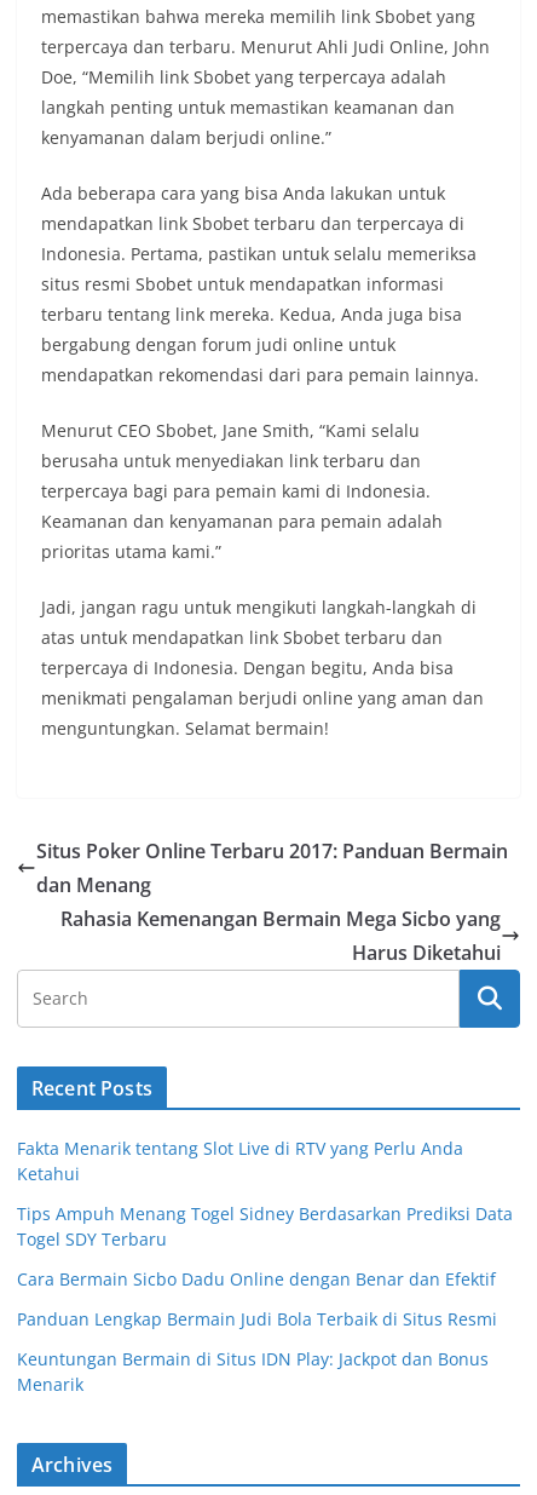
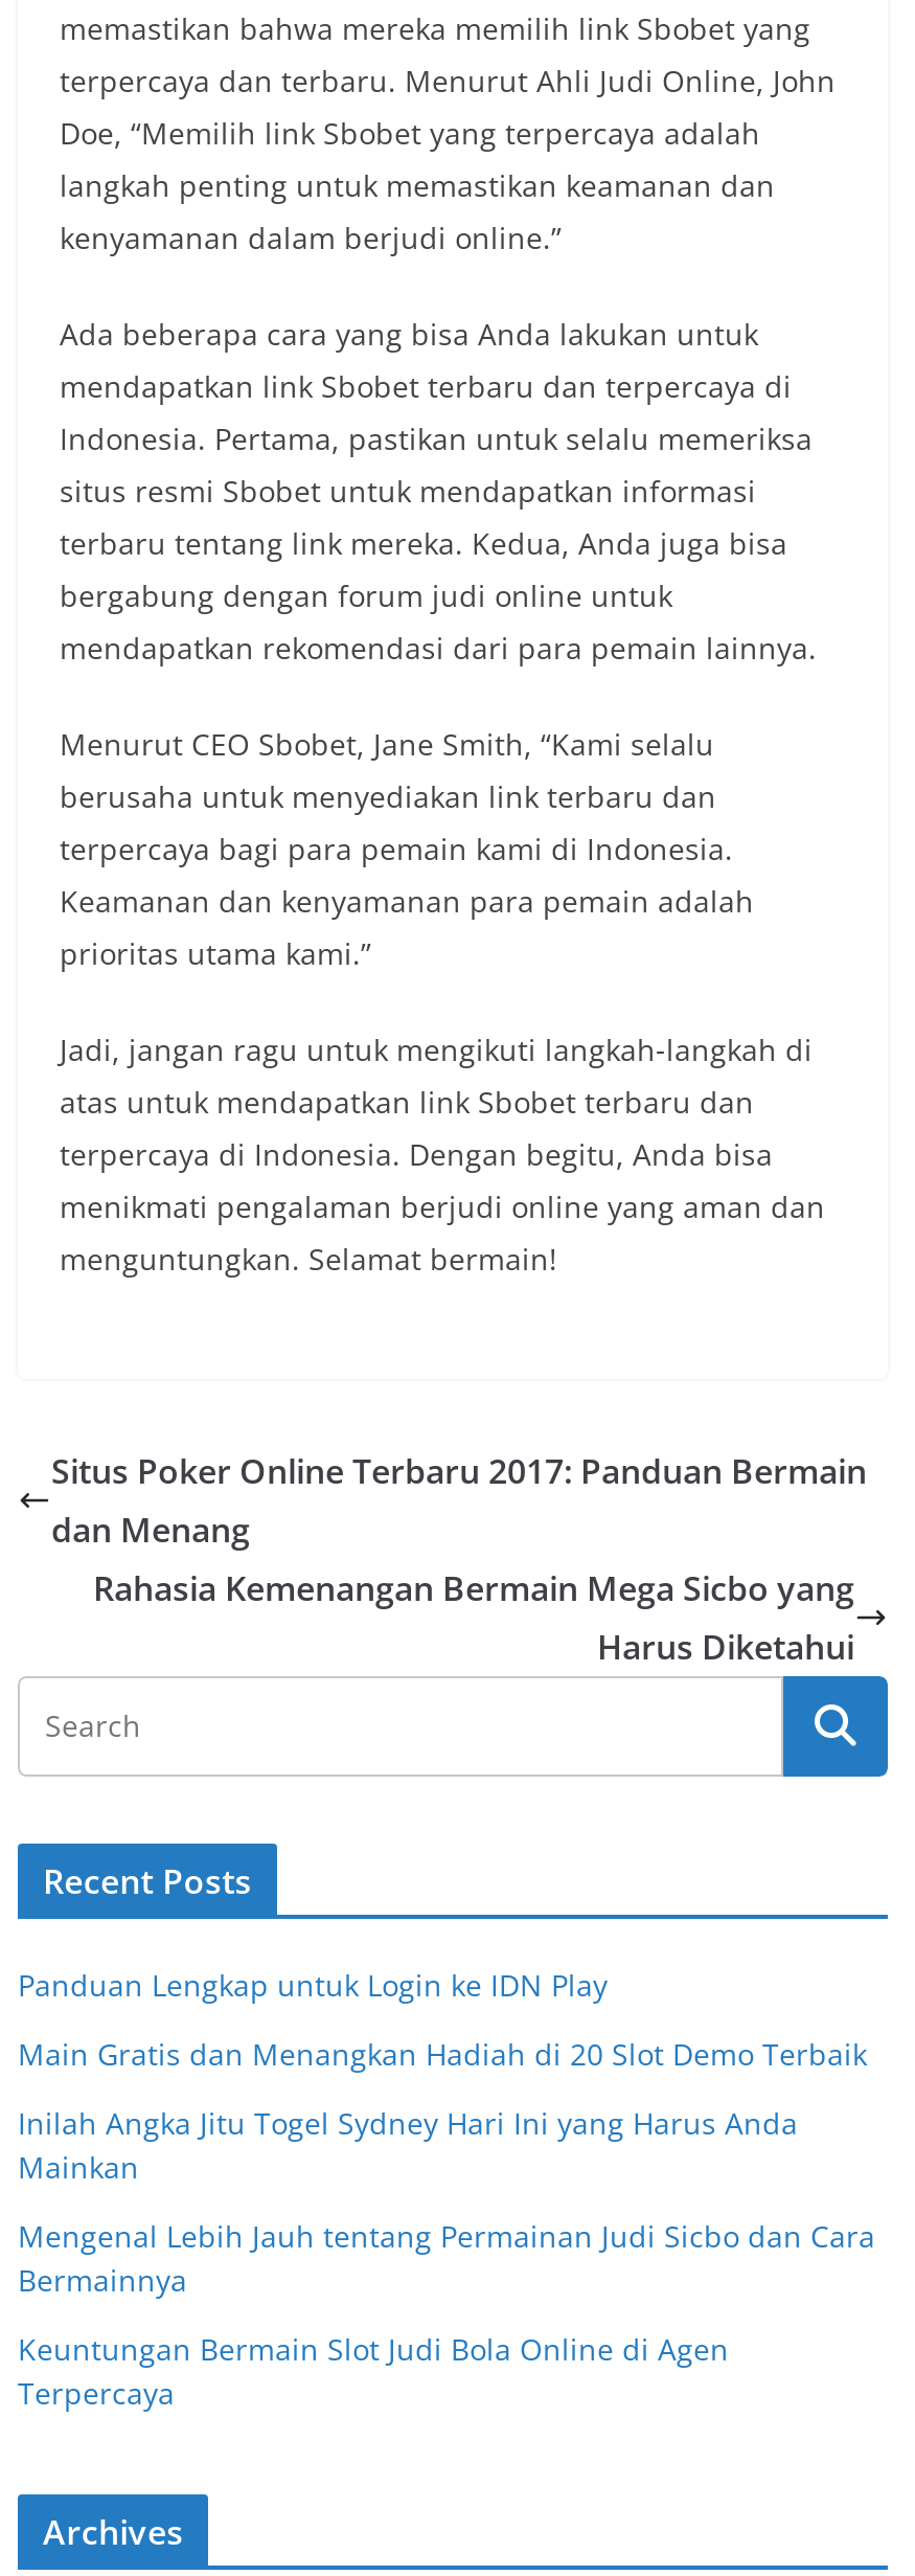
[17,1137,463,1185] Fakta Menarik tentang Slot Live di RTV yang Perlu Anda | Ketahui -> [18,1965,608,2005] Panduan Lengkap untuk Login ke IDN Play
[17,1202,513,1250] Tips Ampuh Menang Togel Sidney Berdasarkan Prediksi Data | Togel SDY Terbaru -> [18,2034,867,2074] Main Gratis dan Menangkan Hadiah di 20 Slot Demo Terbaik
[17,1267,496,1290] Cara Bermain Sicbo Dadu Online dengan Benar dan Efektif -> [18,2103,798,2187] Inilah Angka Jitu Togel Sydney Hari Ini yang Harus Anda | Mainkan
[17,1307,497,1330] Panduan Lengkap Bermain Judi Bola Terbaik di Situs Resmi -> [18,2216,875,2300] Mengenal Lebih Jauh tentang Permainan Judi Sicbo dan Cara | Bermainnya
[17,1347,489,1396] Keuntungan Bermain di Situs IDN Play: Jackpot dan Bonus | Menarik -> [18,2329,729,2413] Keuntungan Bermain Slot Judi Bola Online di Agen | Terpercaya

